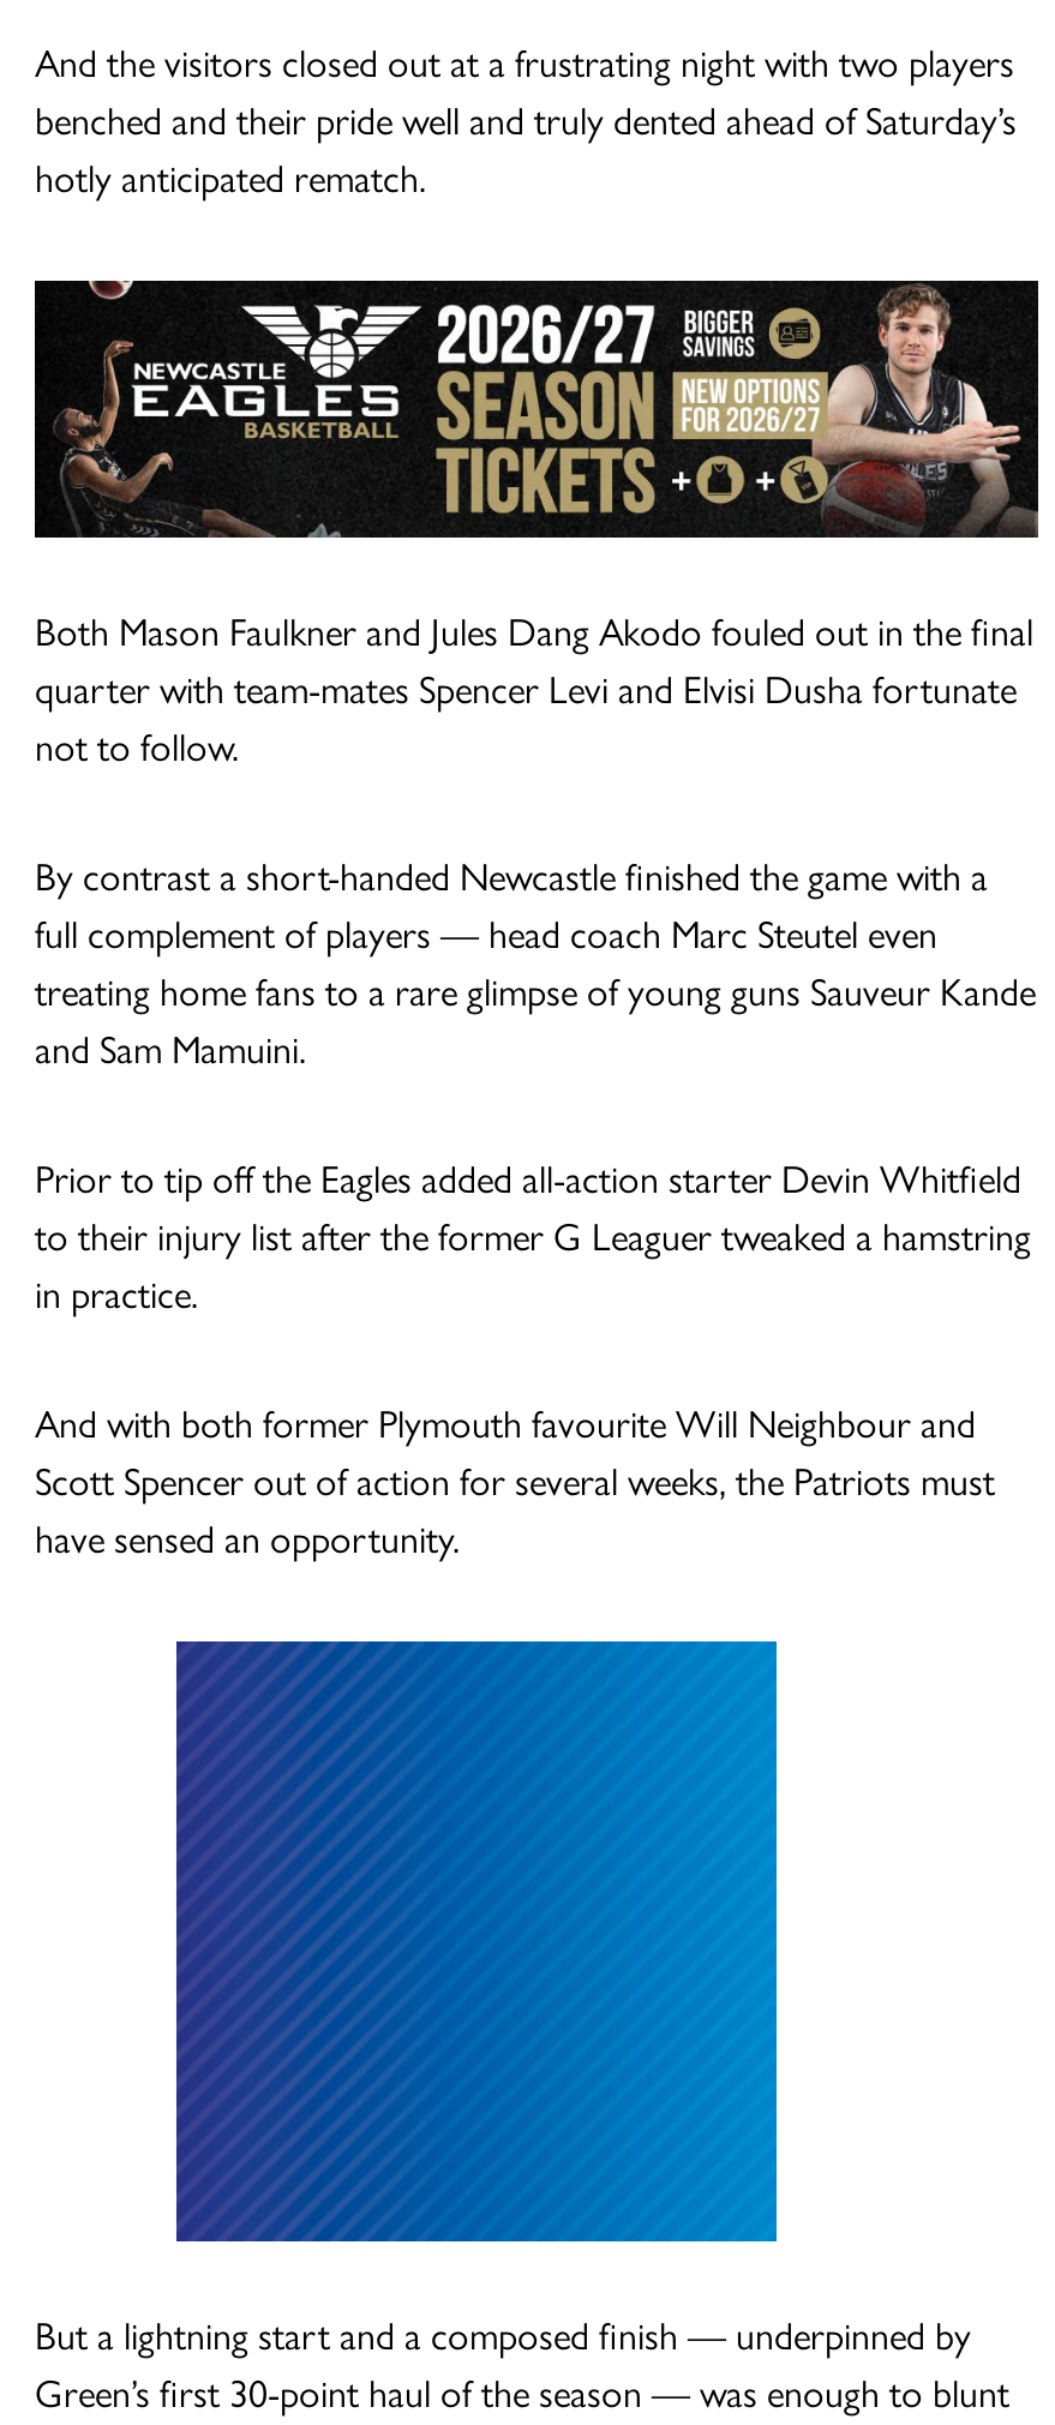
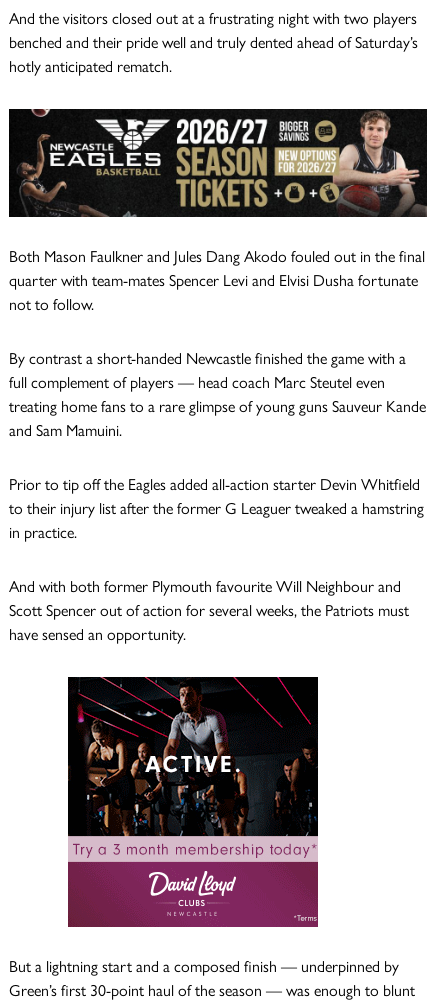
[174,1638,779,2245] [image] -> [67,676,319,928] [image]

